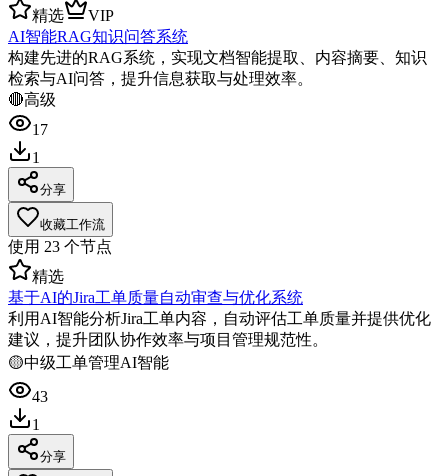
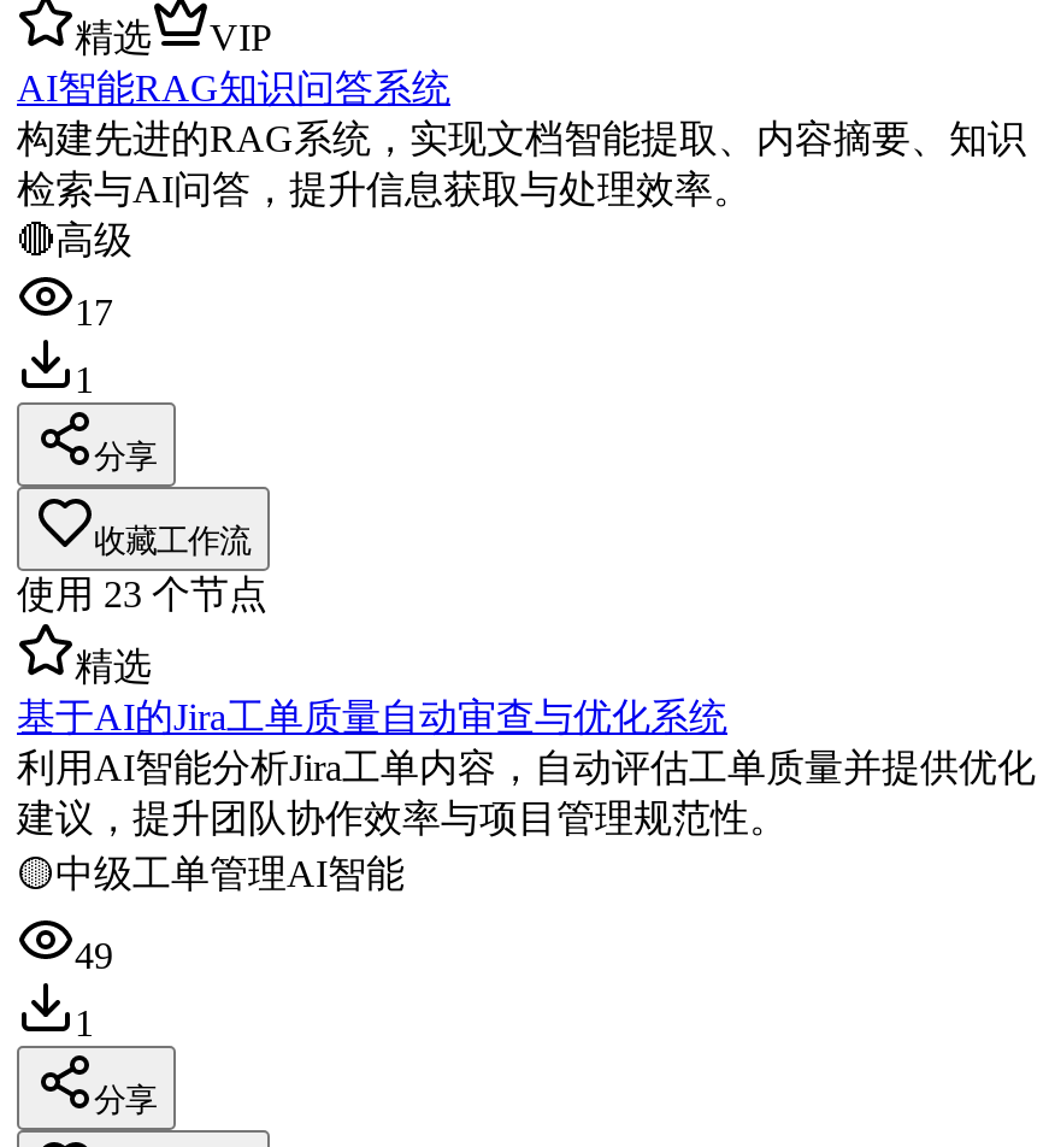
[32,388,48,405] 43 -> [75,934,113,975] 49

